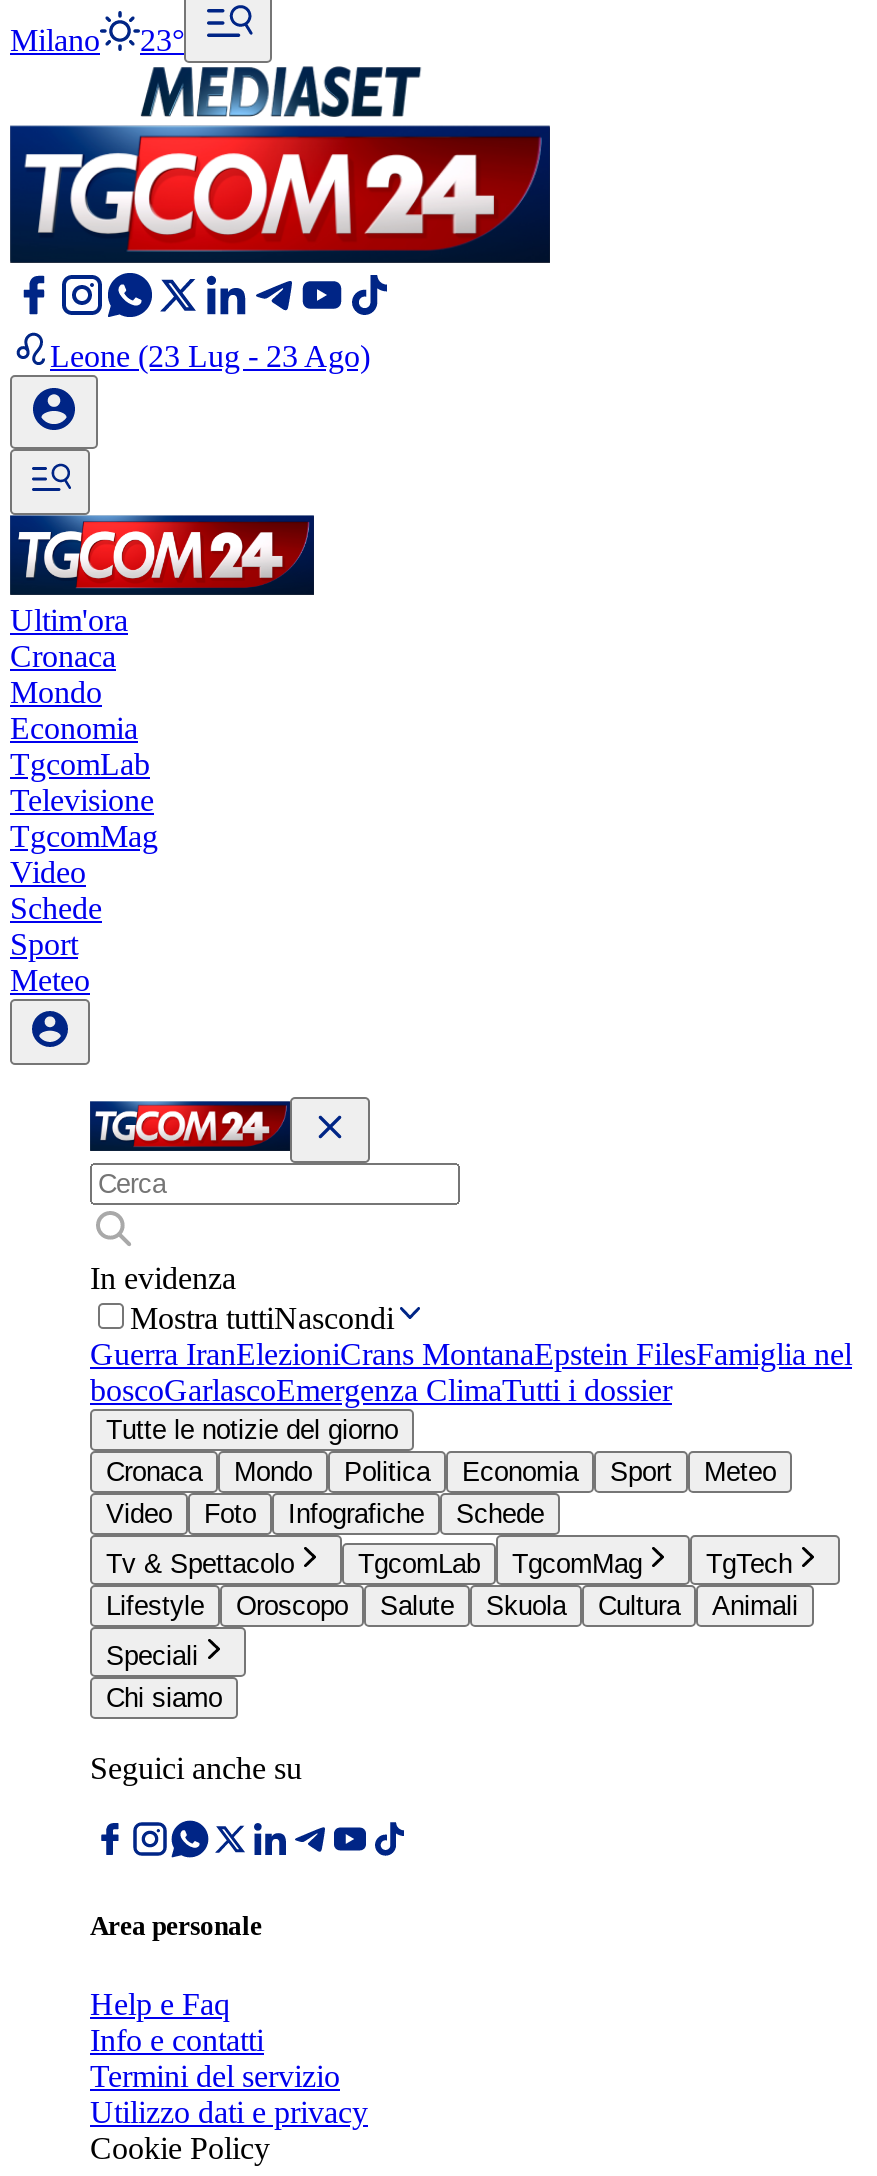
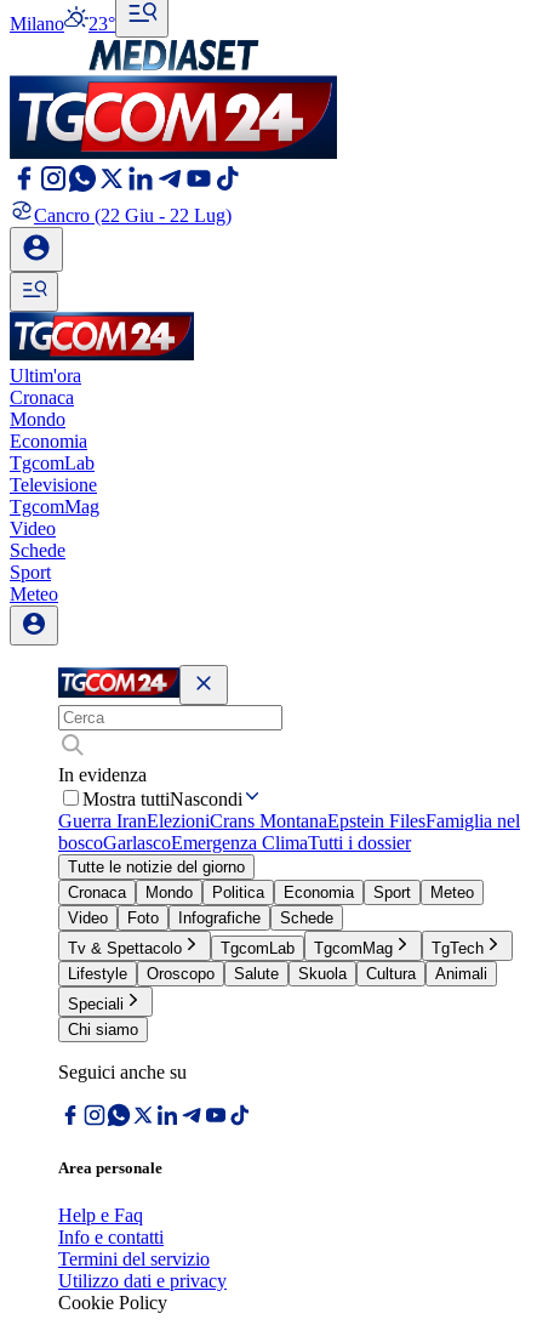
[50,339,370,373] Leone (23 Lug - 23 Ago) -> [34,205,232,226] Cancro (22 Giu - 22 Lug)

